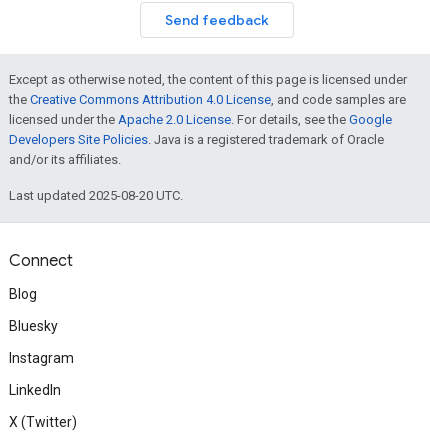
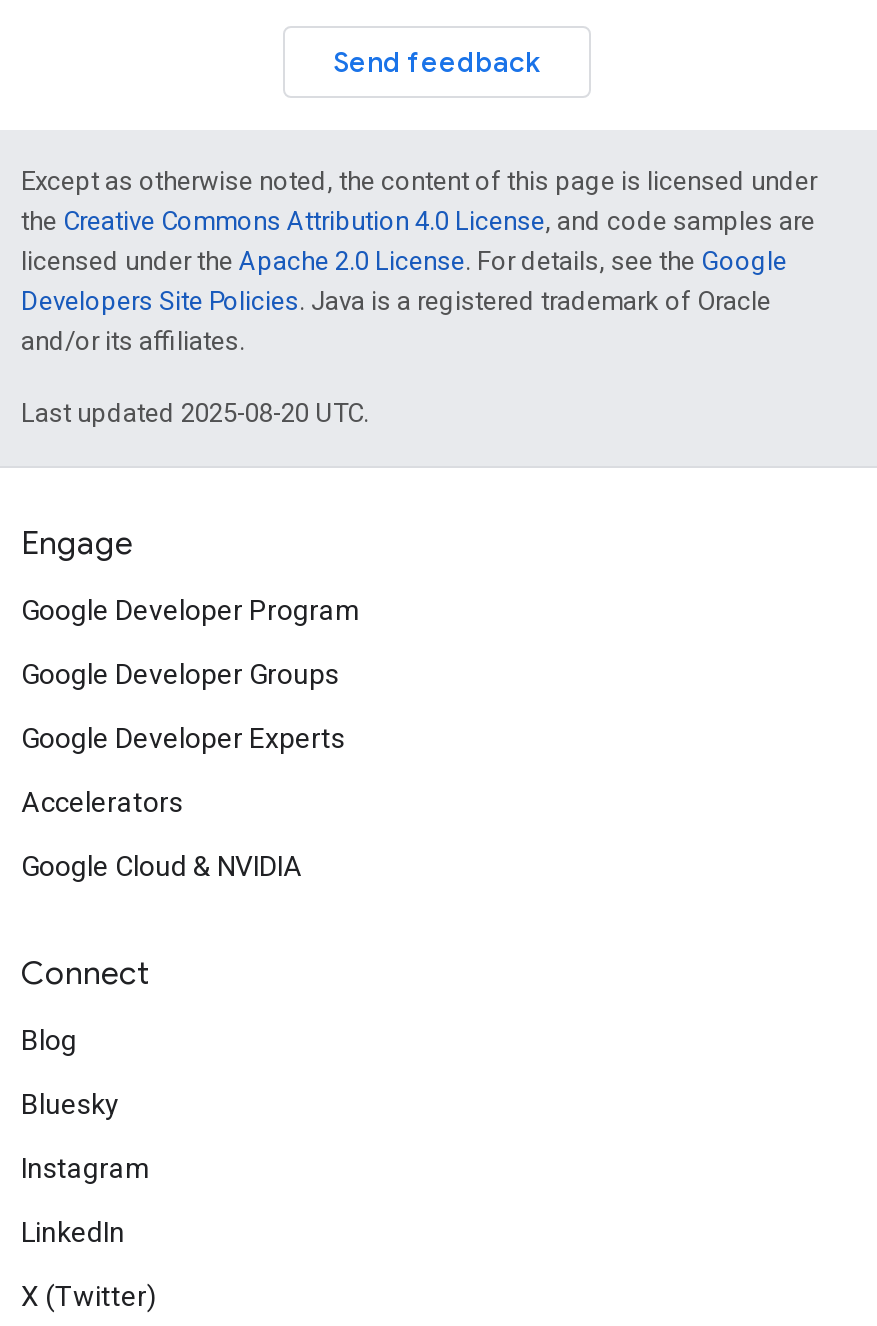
none -> [21,524,361,882] Engage | Google Developer Program | Google Developer Groups | Google Developer Experts | Accelerators | Google Cloud & NVIDIA

